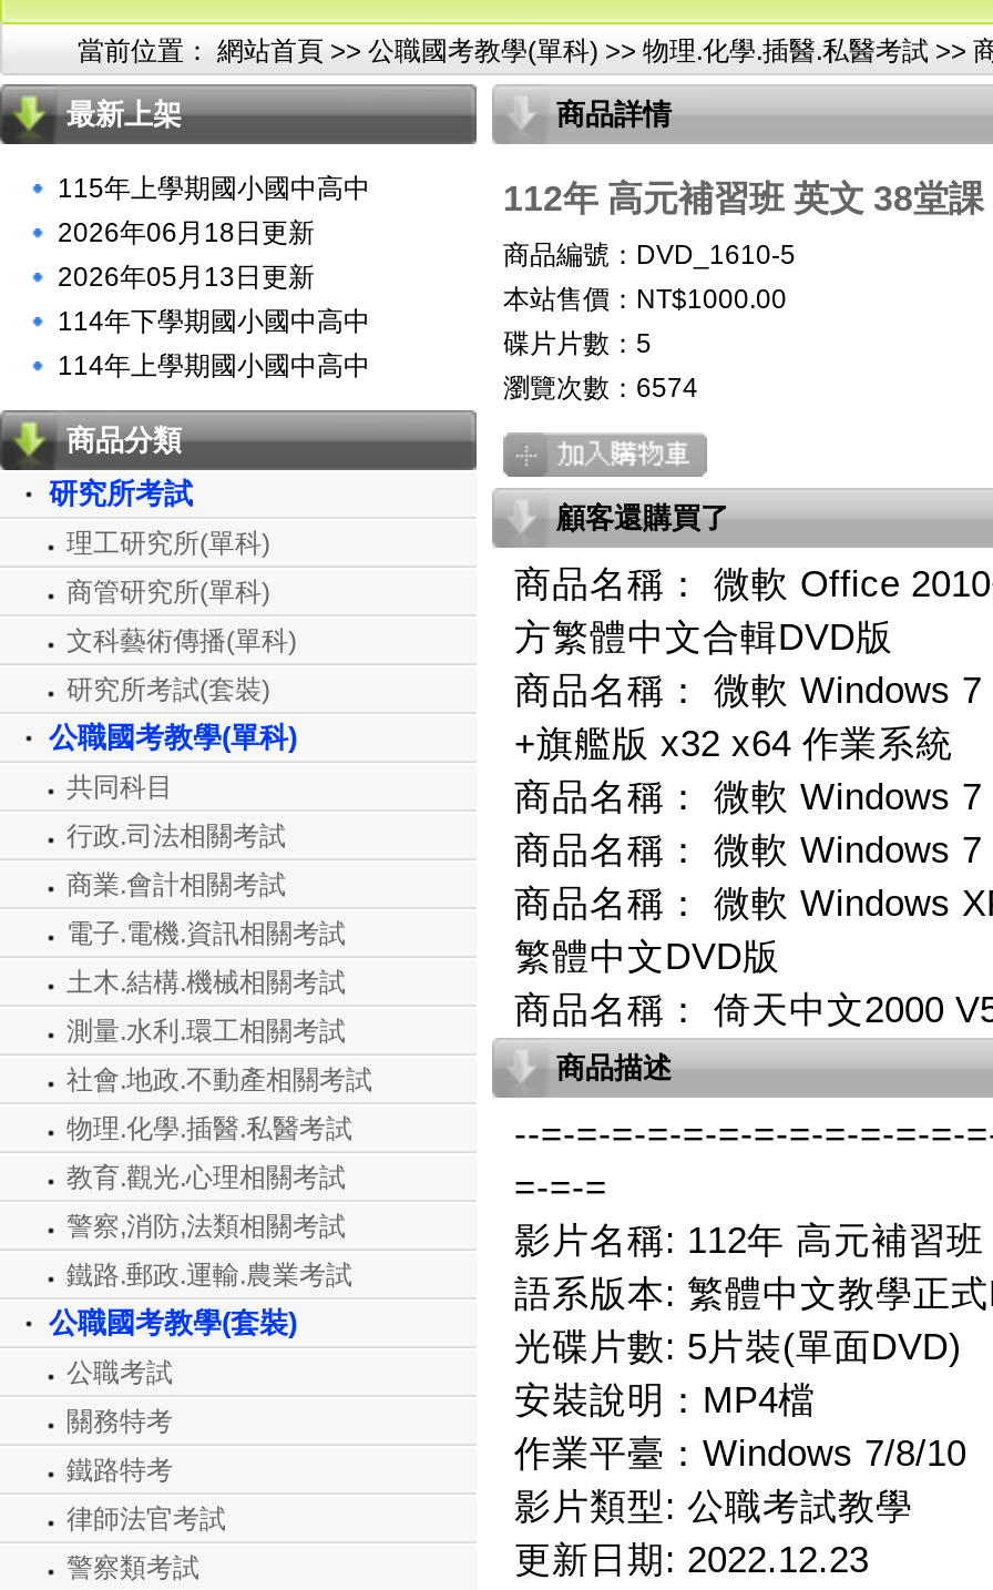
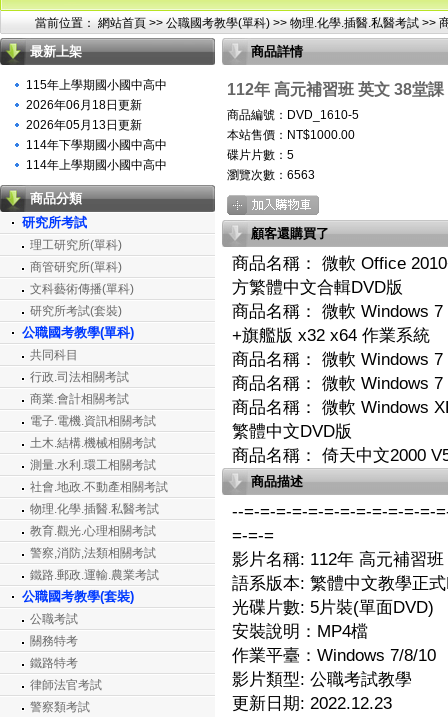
[503,373,698,404] 瀏覽次數：6574 -> [227,168,315,182] 瀏覽次數：6563

